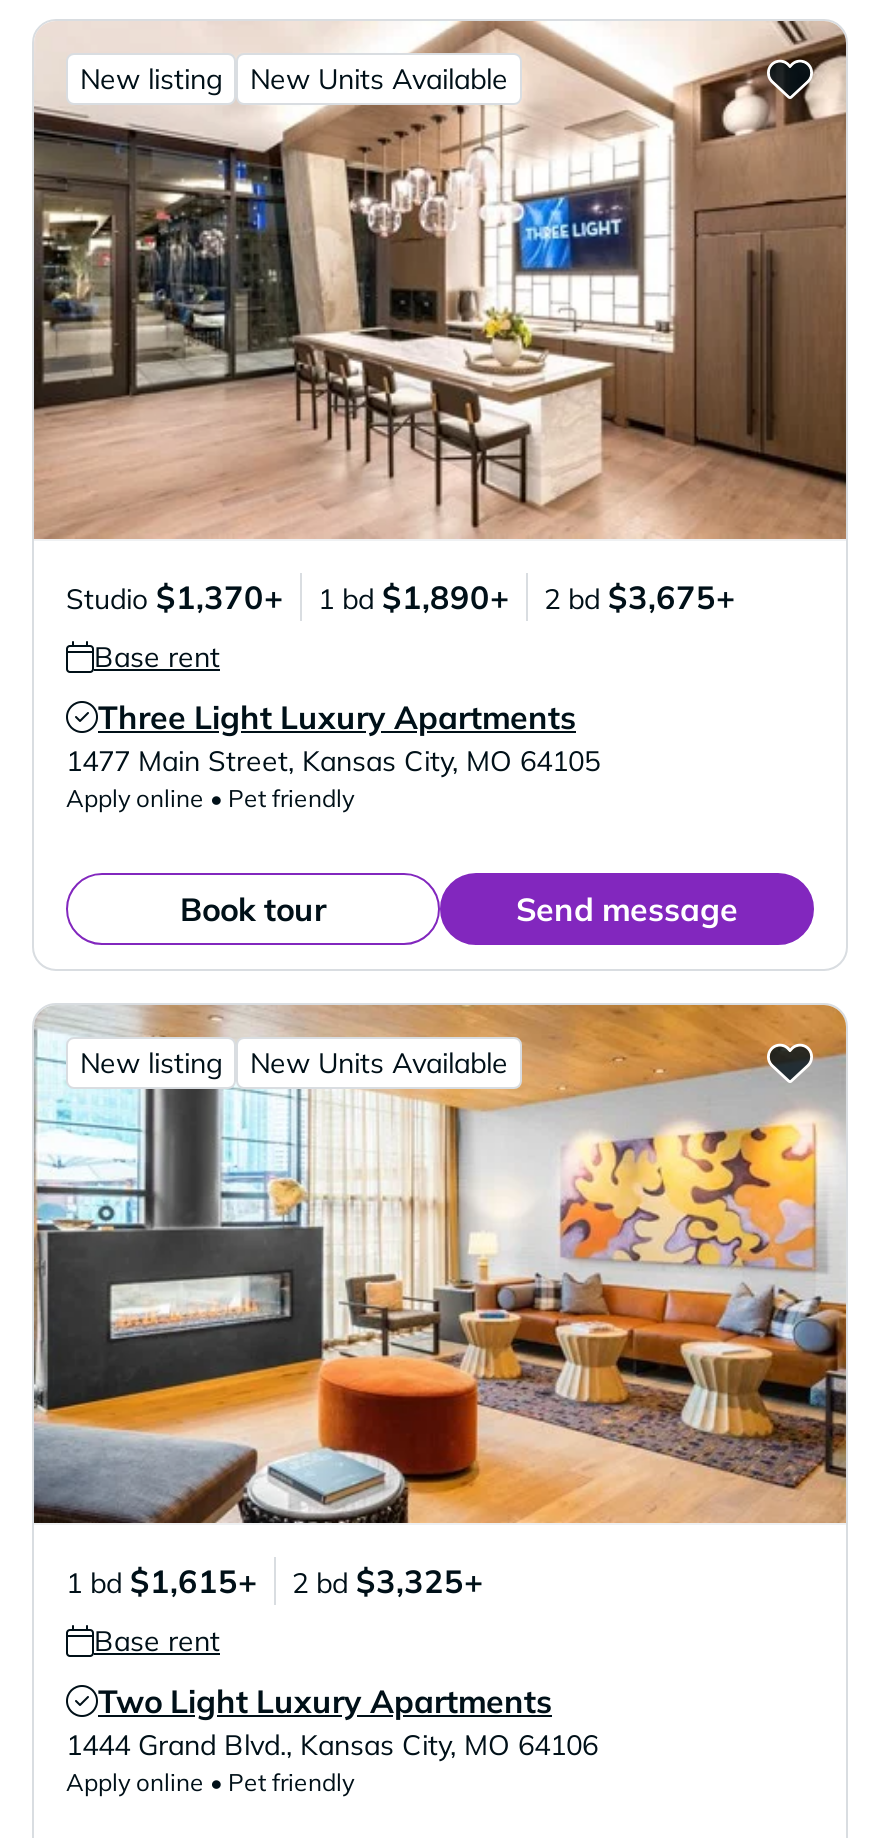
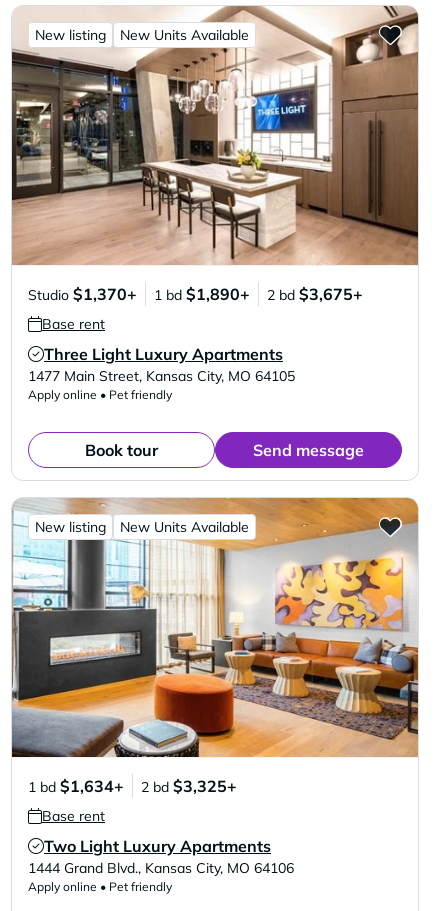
[66,1561,484,1601] 1 bd $1,615+ 2 bd $3,325+ -> [28,776,237,796] 1 bd $1,634+ 2 bd $3,325+

